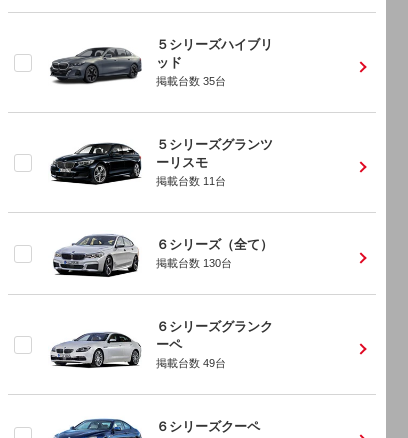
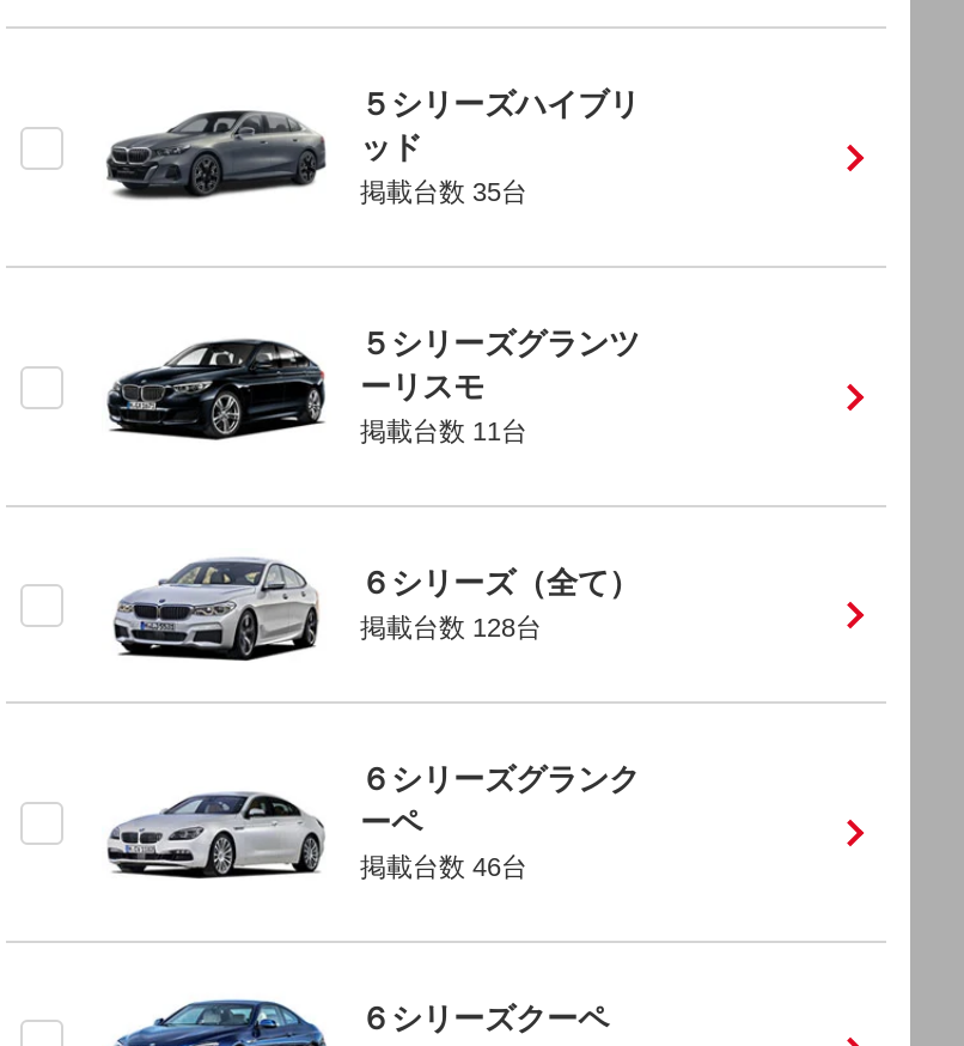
[156,257,232,269] 掲載台数130台 -> [360,613,542,641] 掲載台数128台
[156,357,226,369] 掲載台数49台 -> [360,852,527,881] 掲載台数46台

